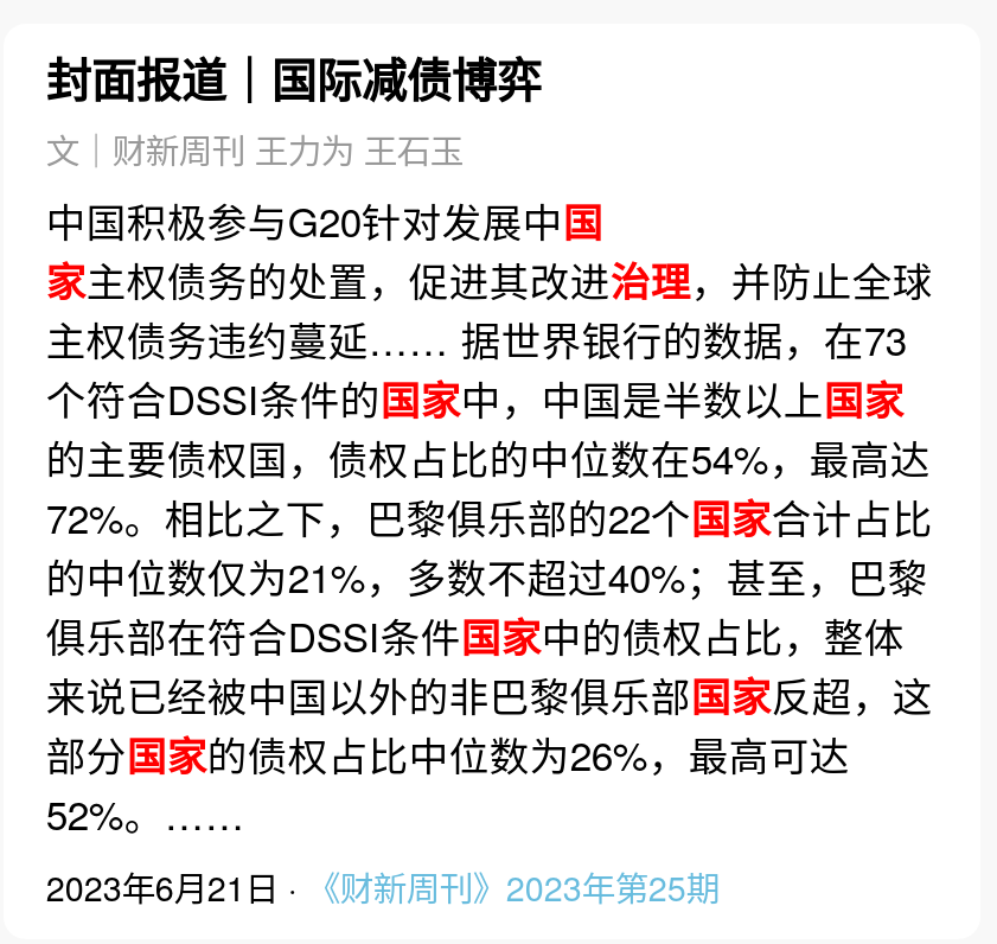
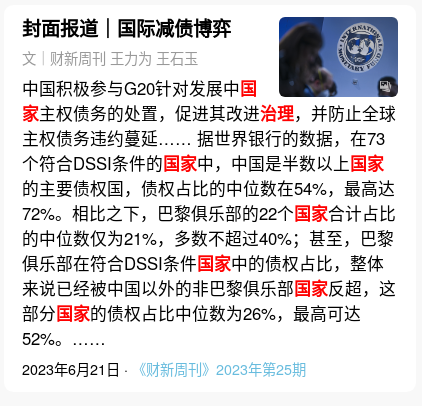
none -> [278,16,399,98] [image]

